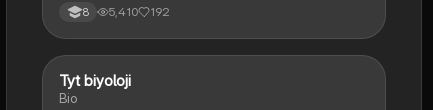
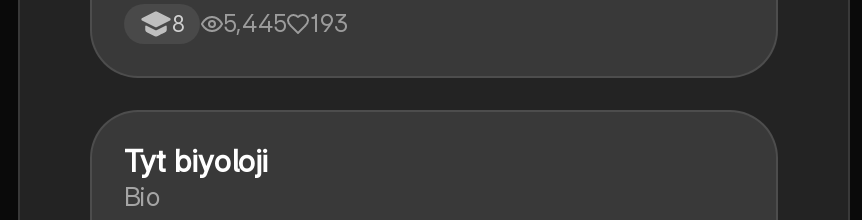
[109,4,138,19] 5,410 -> [224,7,286,37] 5,445
[150,4,169,19] 192 -> [310,7,348,37] 193

